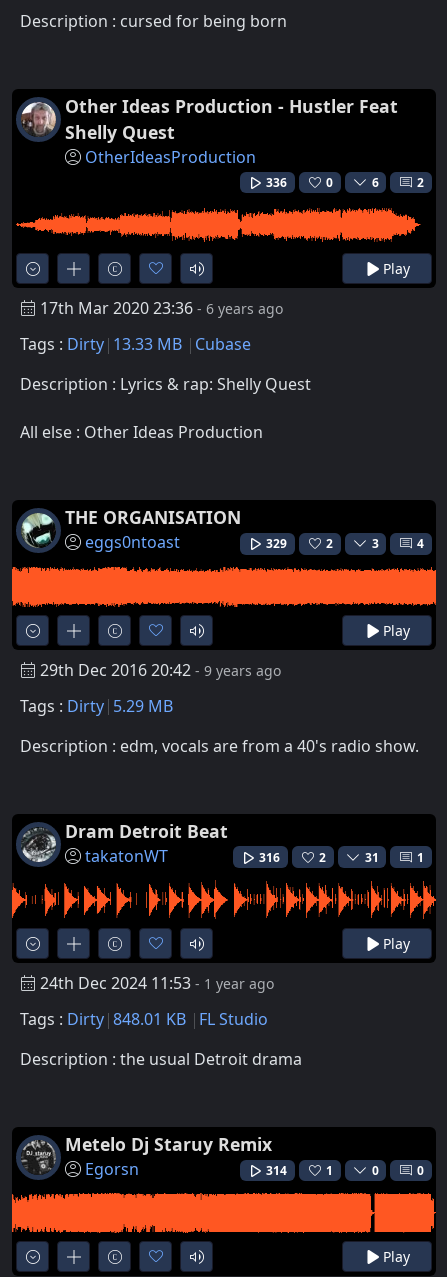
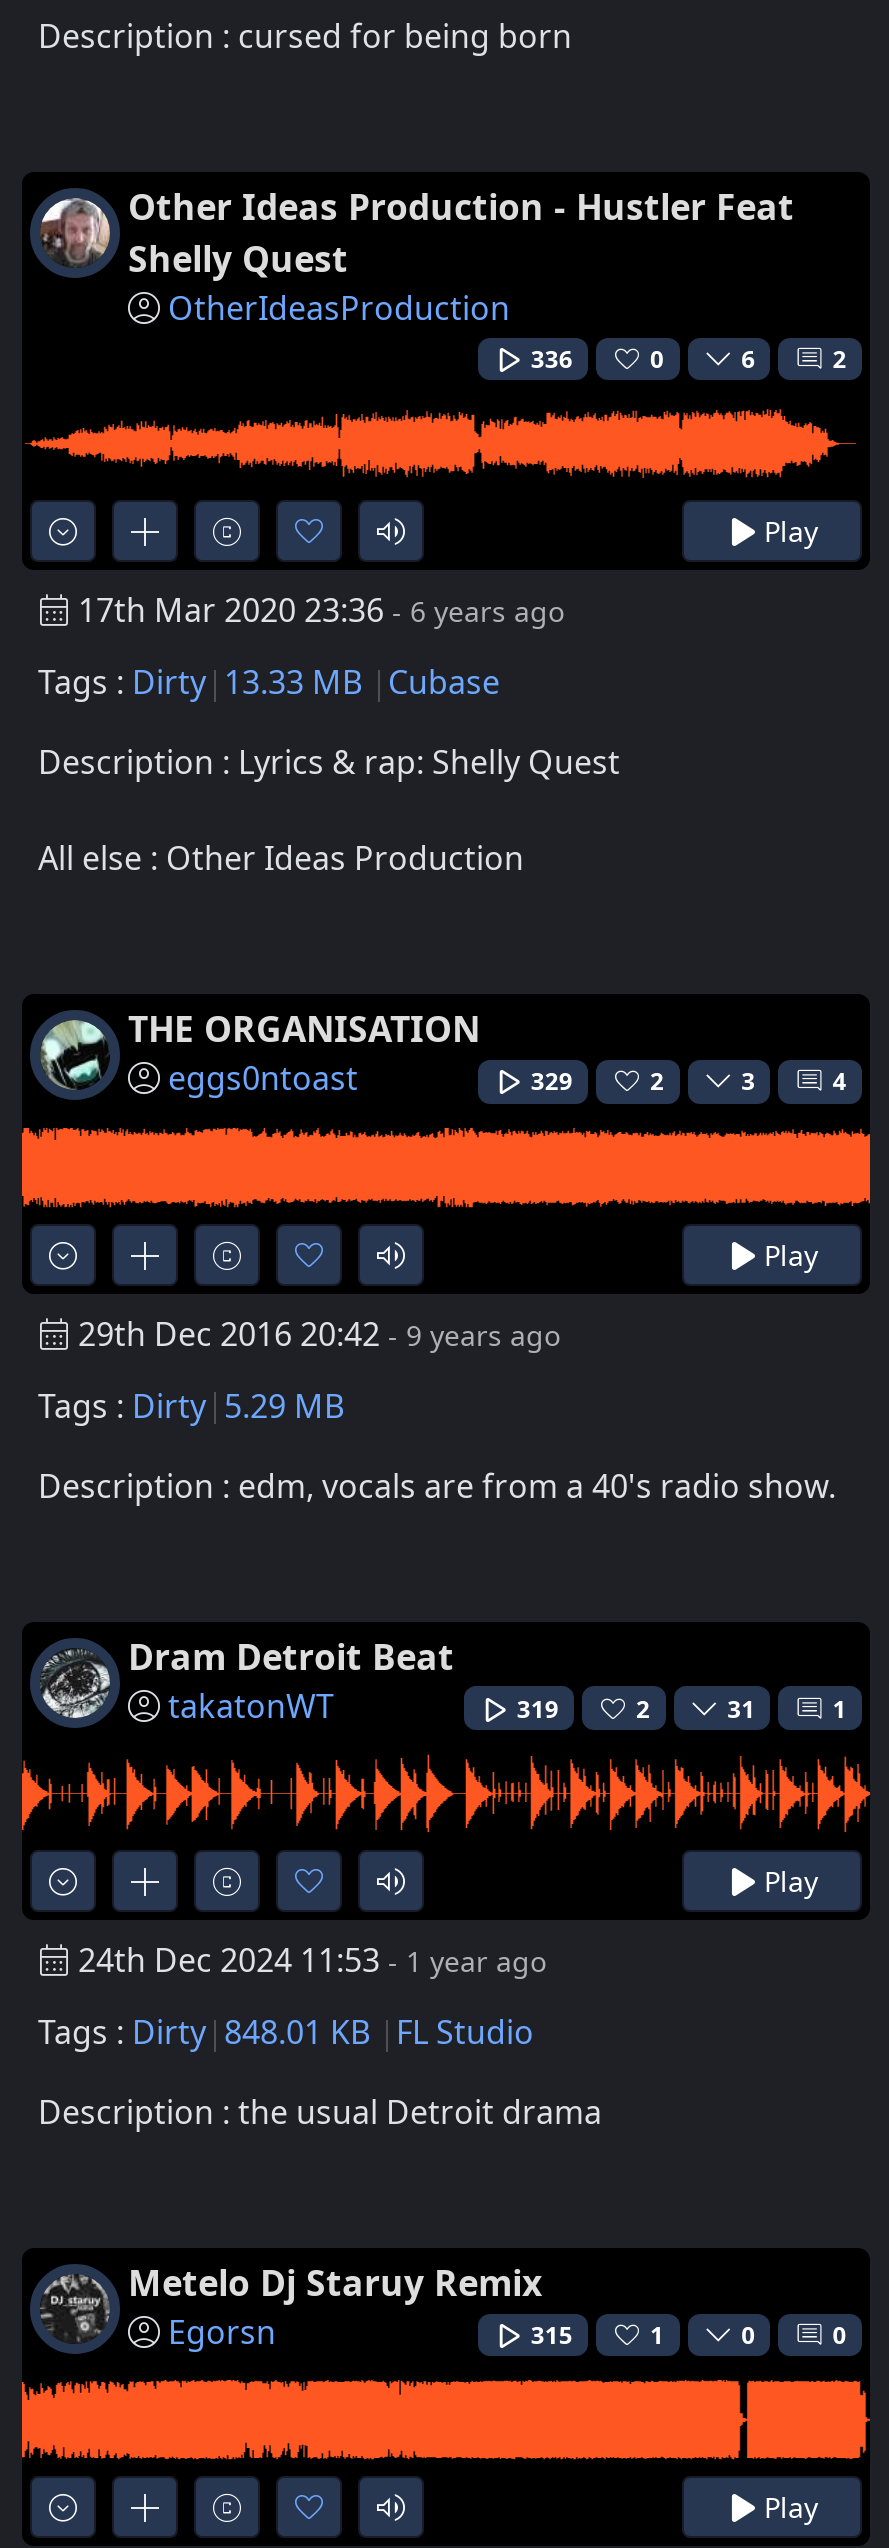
[259,849,280,866] 316 -> [517,1691,559,1725] 319
[266,1162,287,1179] 314 -> [531,2318,573,2352] 315

